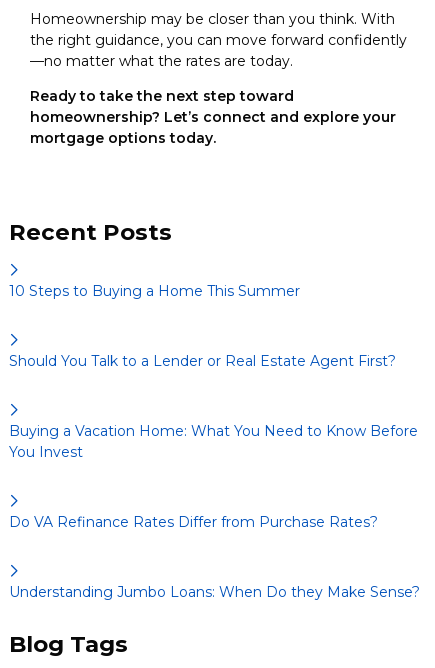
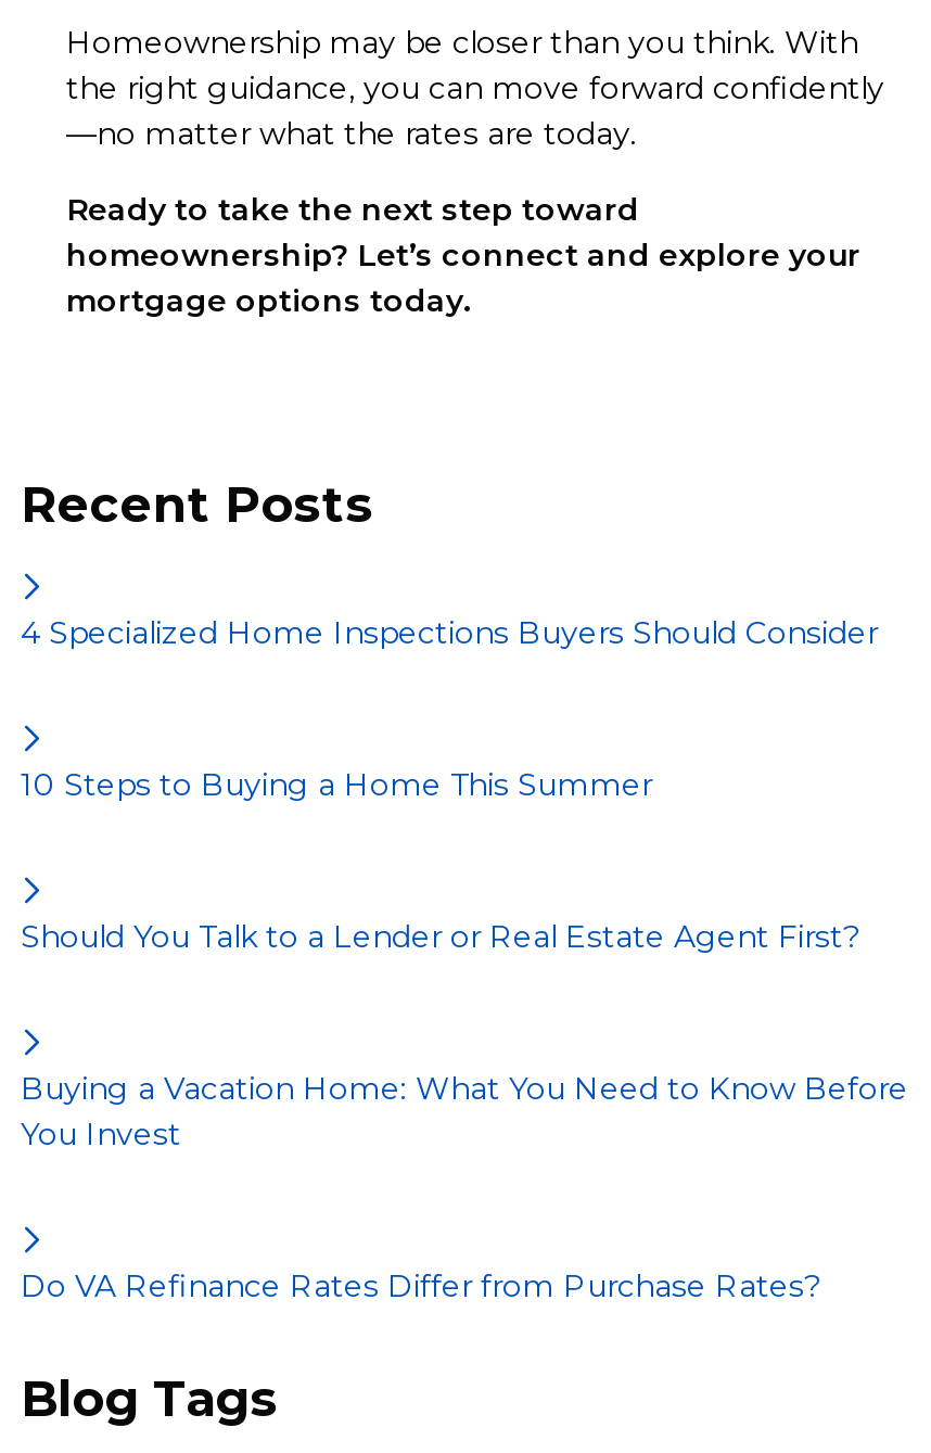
none -> [21,612,878,651] 4 Specialized Home Inspections Buyers Should Consider
moved [9,281,418,530] -> [21,764,908,1304]: 10 Steps to Buying a Home This Summer | Should You Talk to a Lender or Real Estate Agent First? | Buying a Vacation Home: What You Need to Know Before | You Invest | Do VA Refinance Rates Differ from Purchase Rates?
[9,582,420,600] Understanding Jumbo Loans: When Do they Make Sense? -> none

